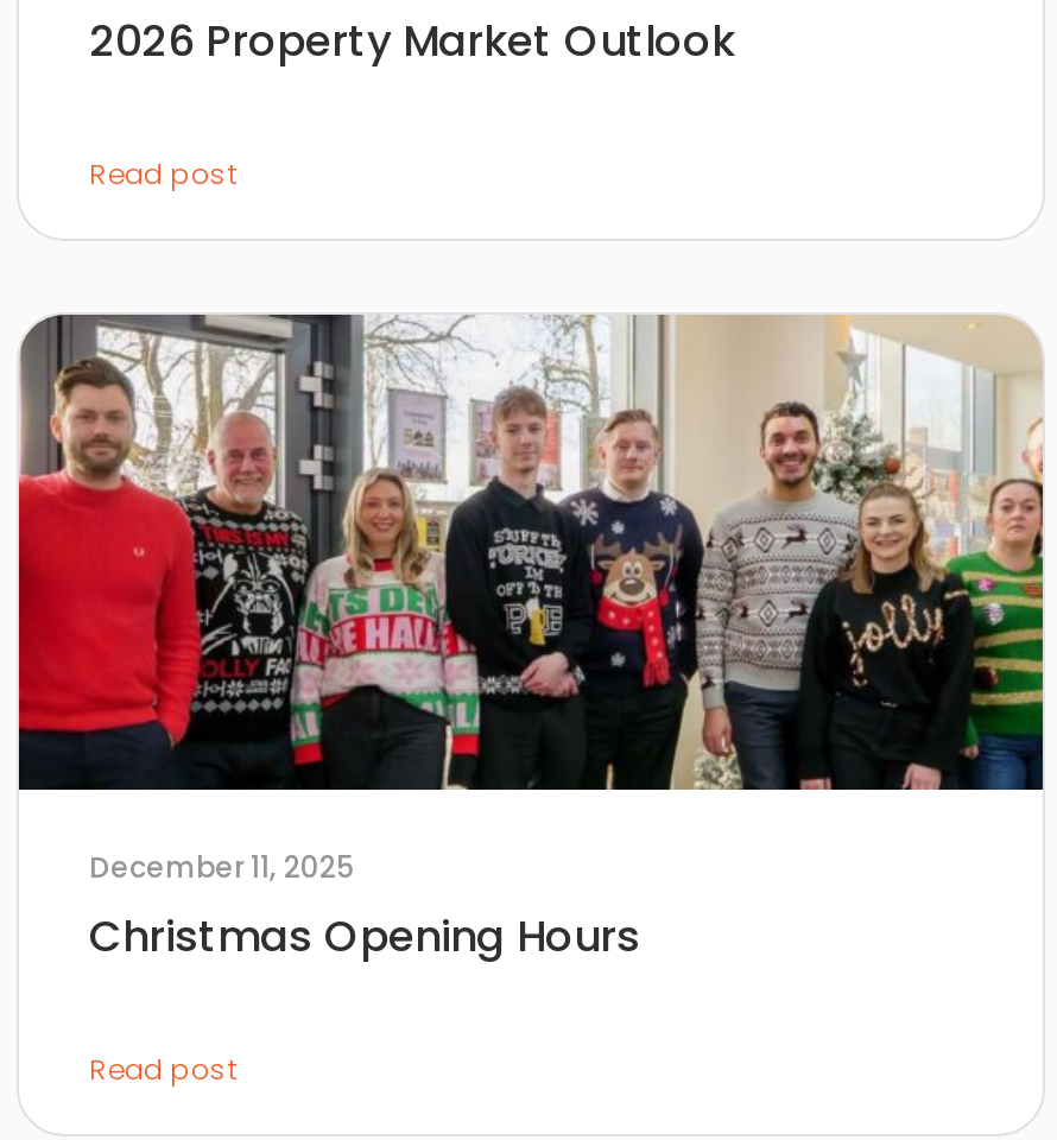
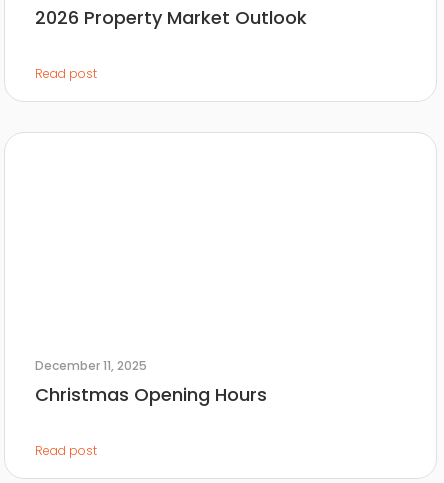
[17,312,1045,792] [image] -> none

